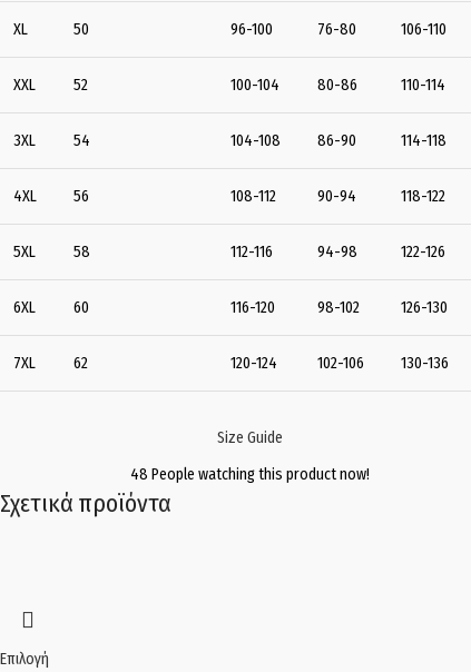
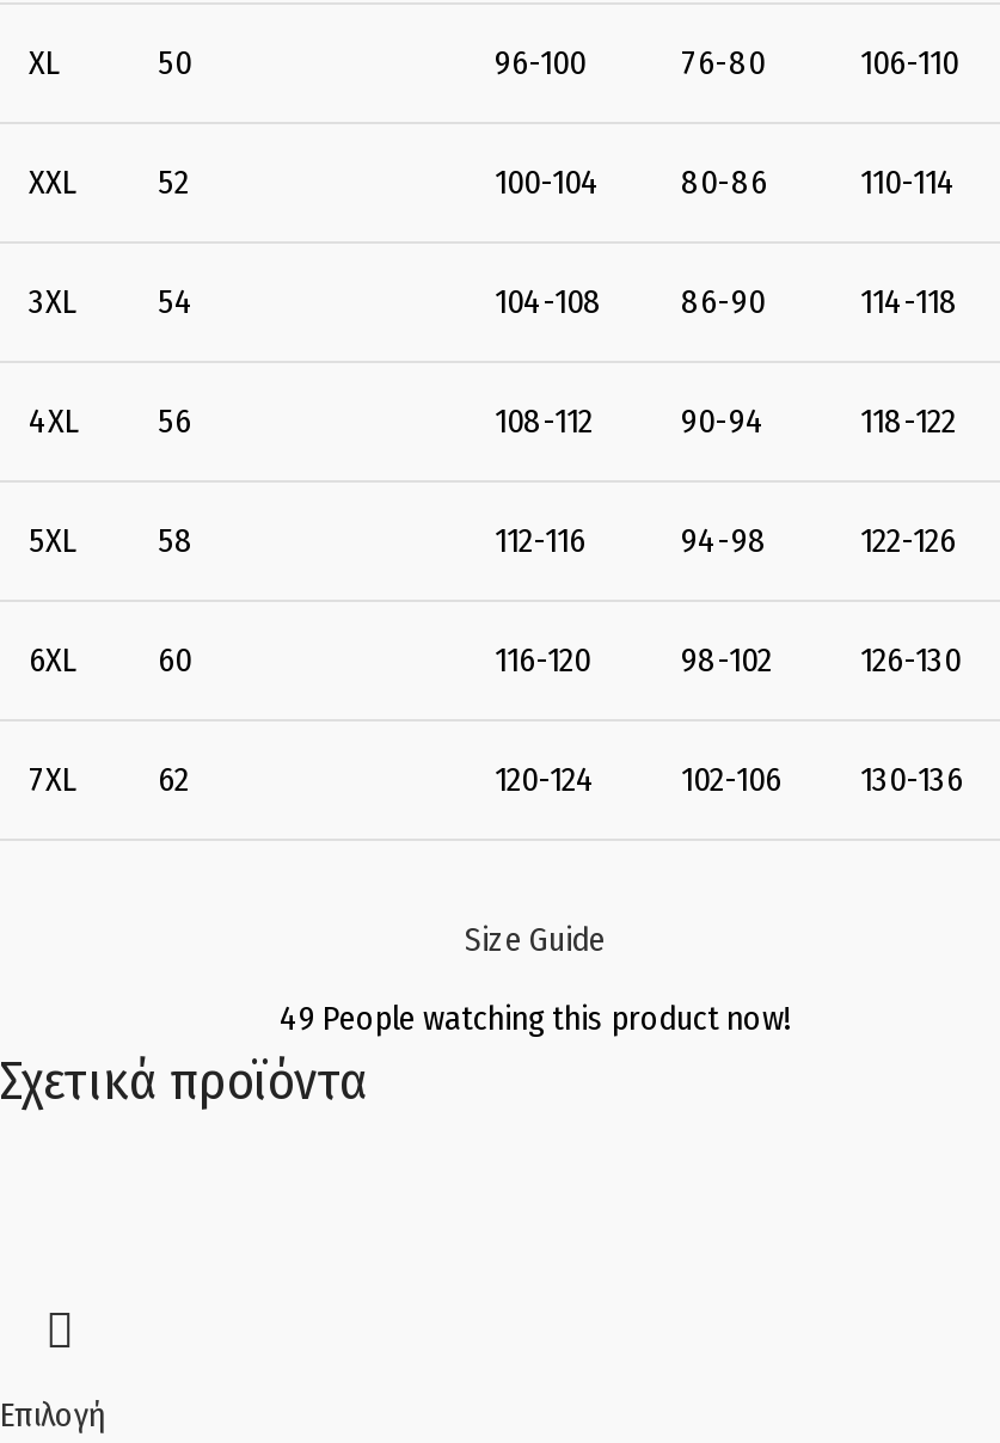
[130,465,369,484] 48 People watching this product now! -> [280,999,791,1040] 49 People watching this product now!

